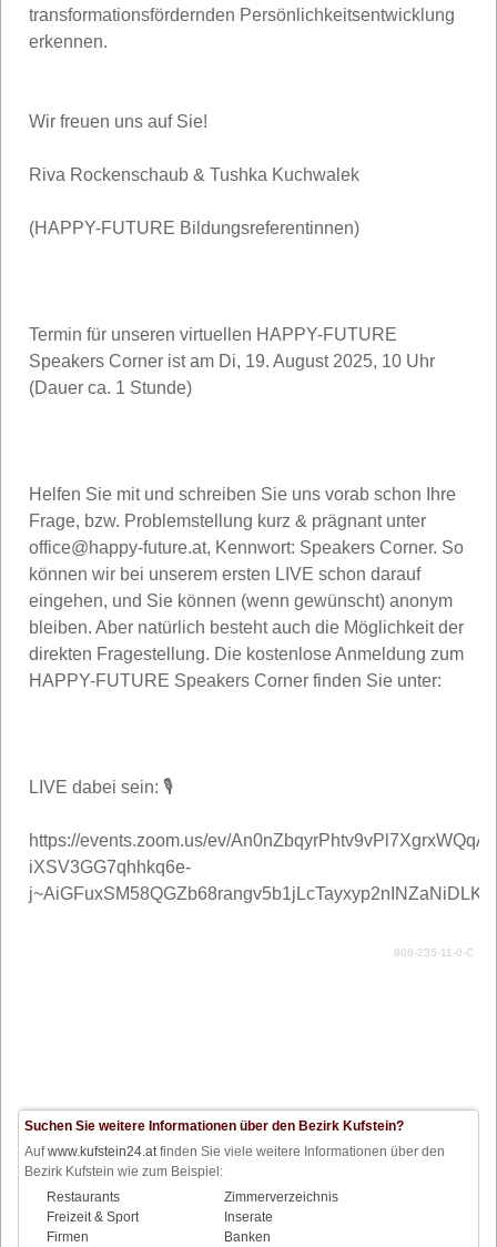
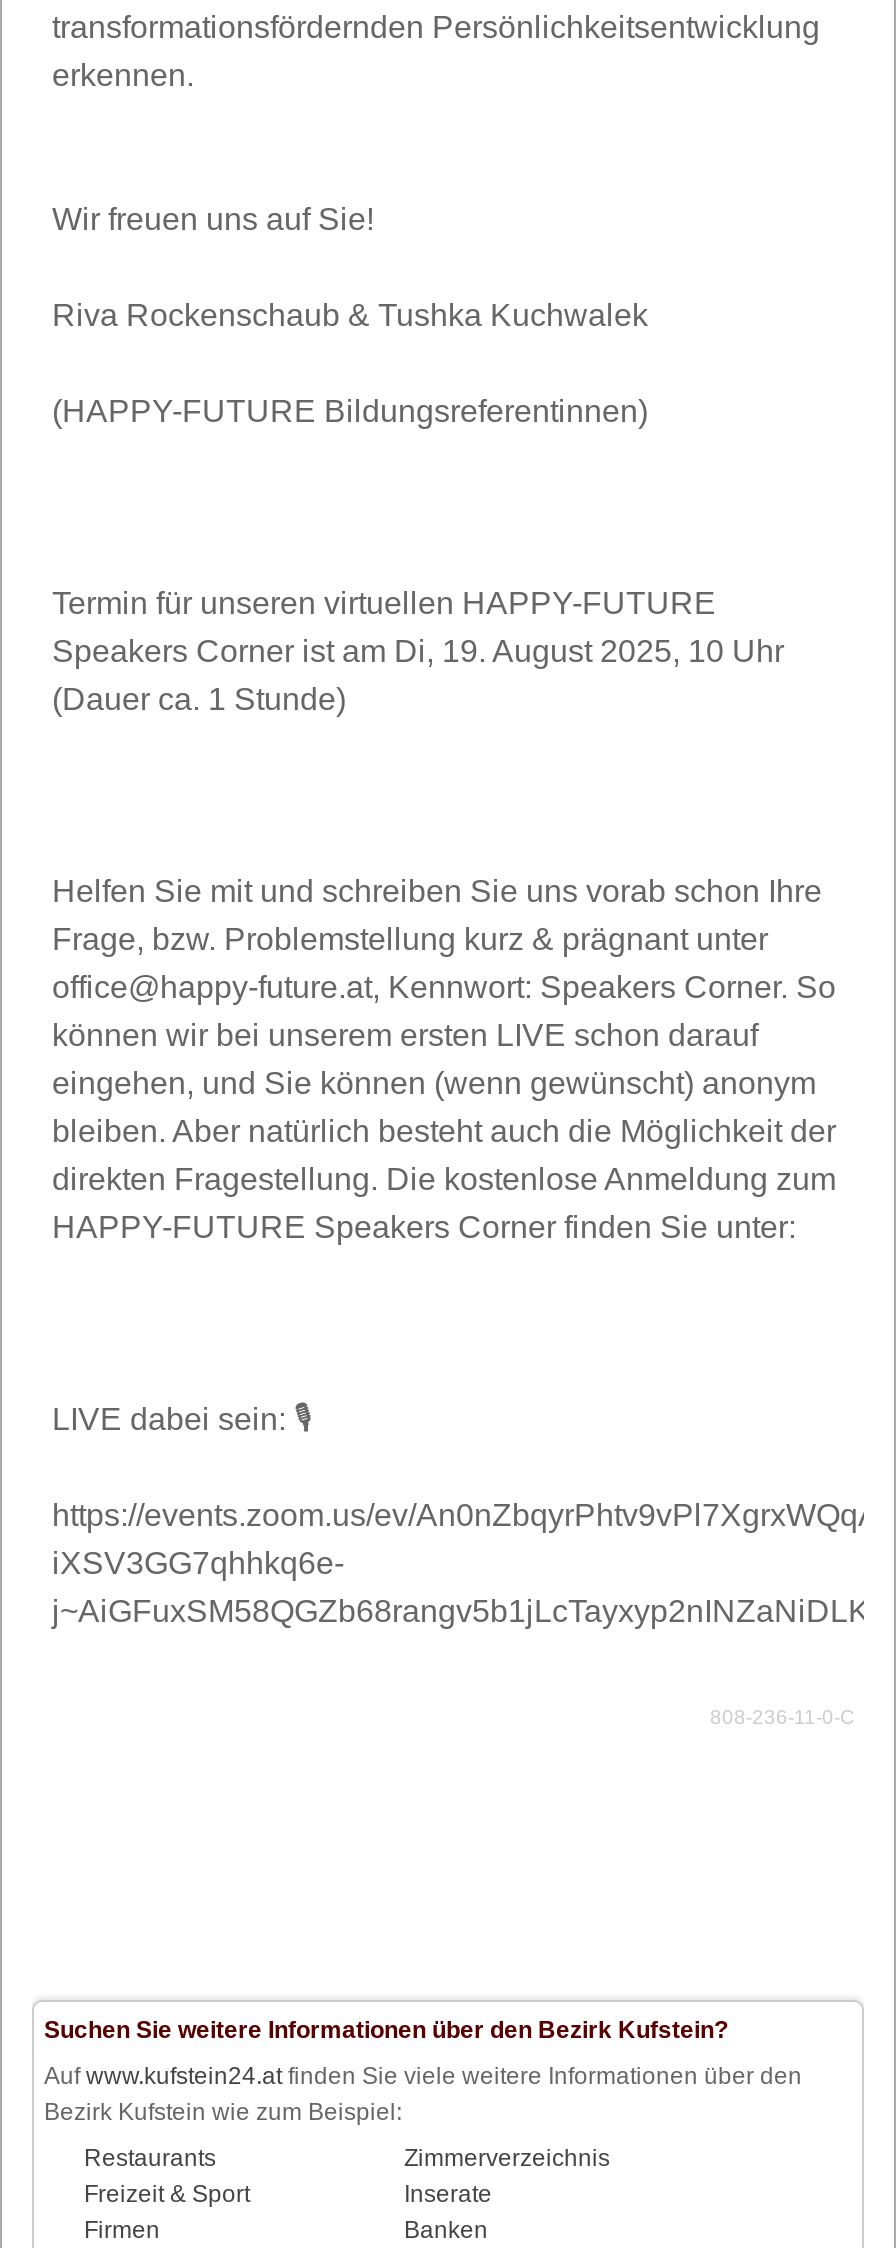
[394,946,474,959] 808-235-11-0-C -> [710,1706,854,1728] 808-236-11-0-C

